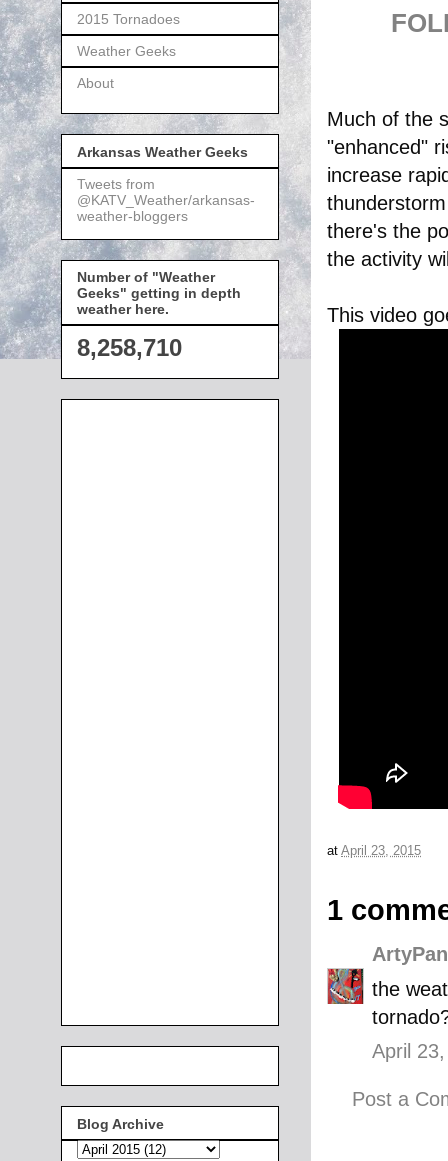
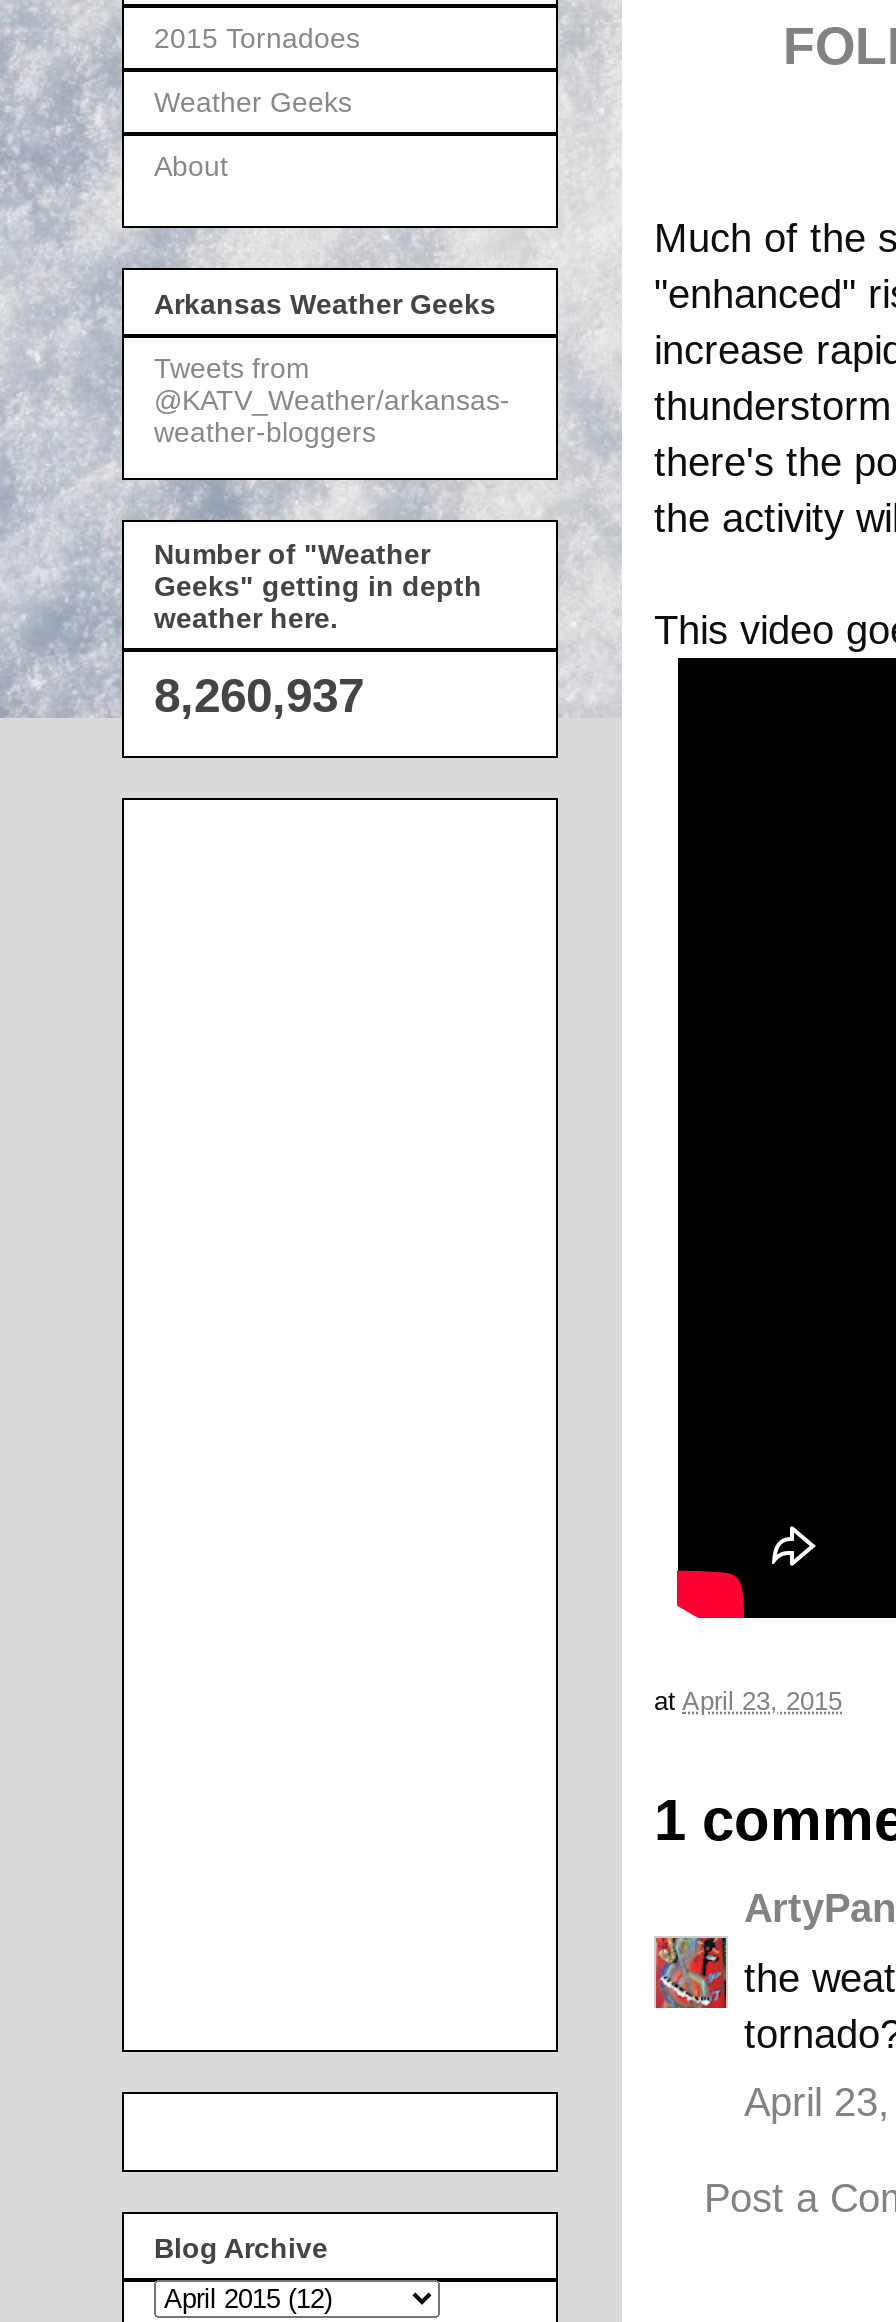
[77,334,182,361] 8,258,710 -> [154,668,364,722] 8,260,937

